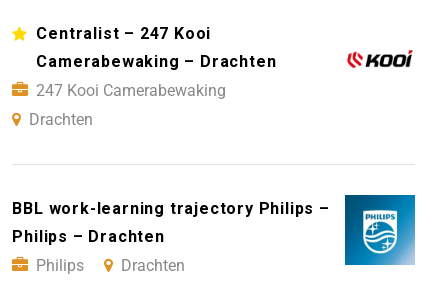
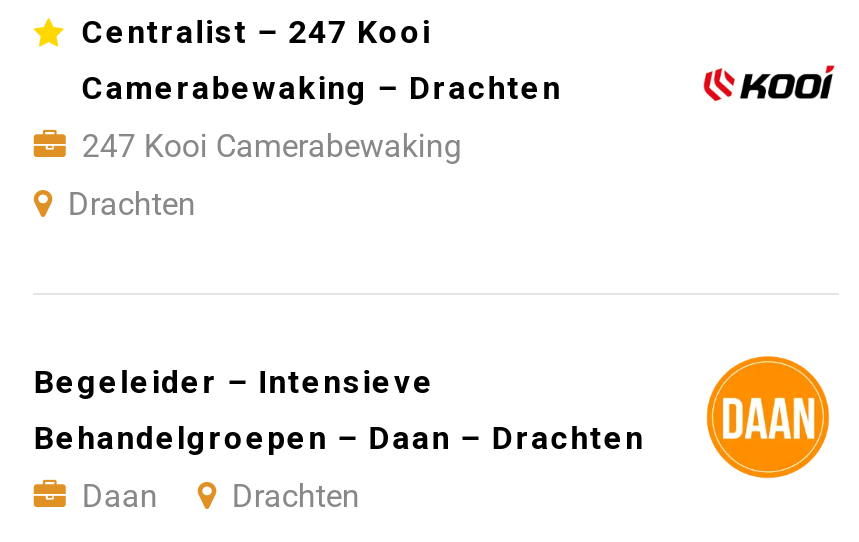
[12,199,330,218] BBL work-learning trajectory Philips – -> [34,363,435,401] Begeleider – Intensieve
[344,194,416,266] [image] -> [699,355,839,495] [image]
[12,227,165,246] Philips – Drachten -> [34,419,645,457] Behandelgroepen – Daan – Drachten
[36,256,84,275] Philips -> [82,477,158,515] Daan

